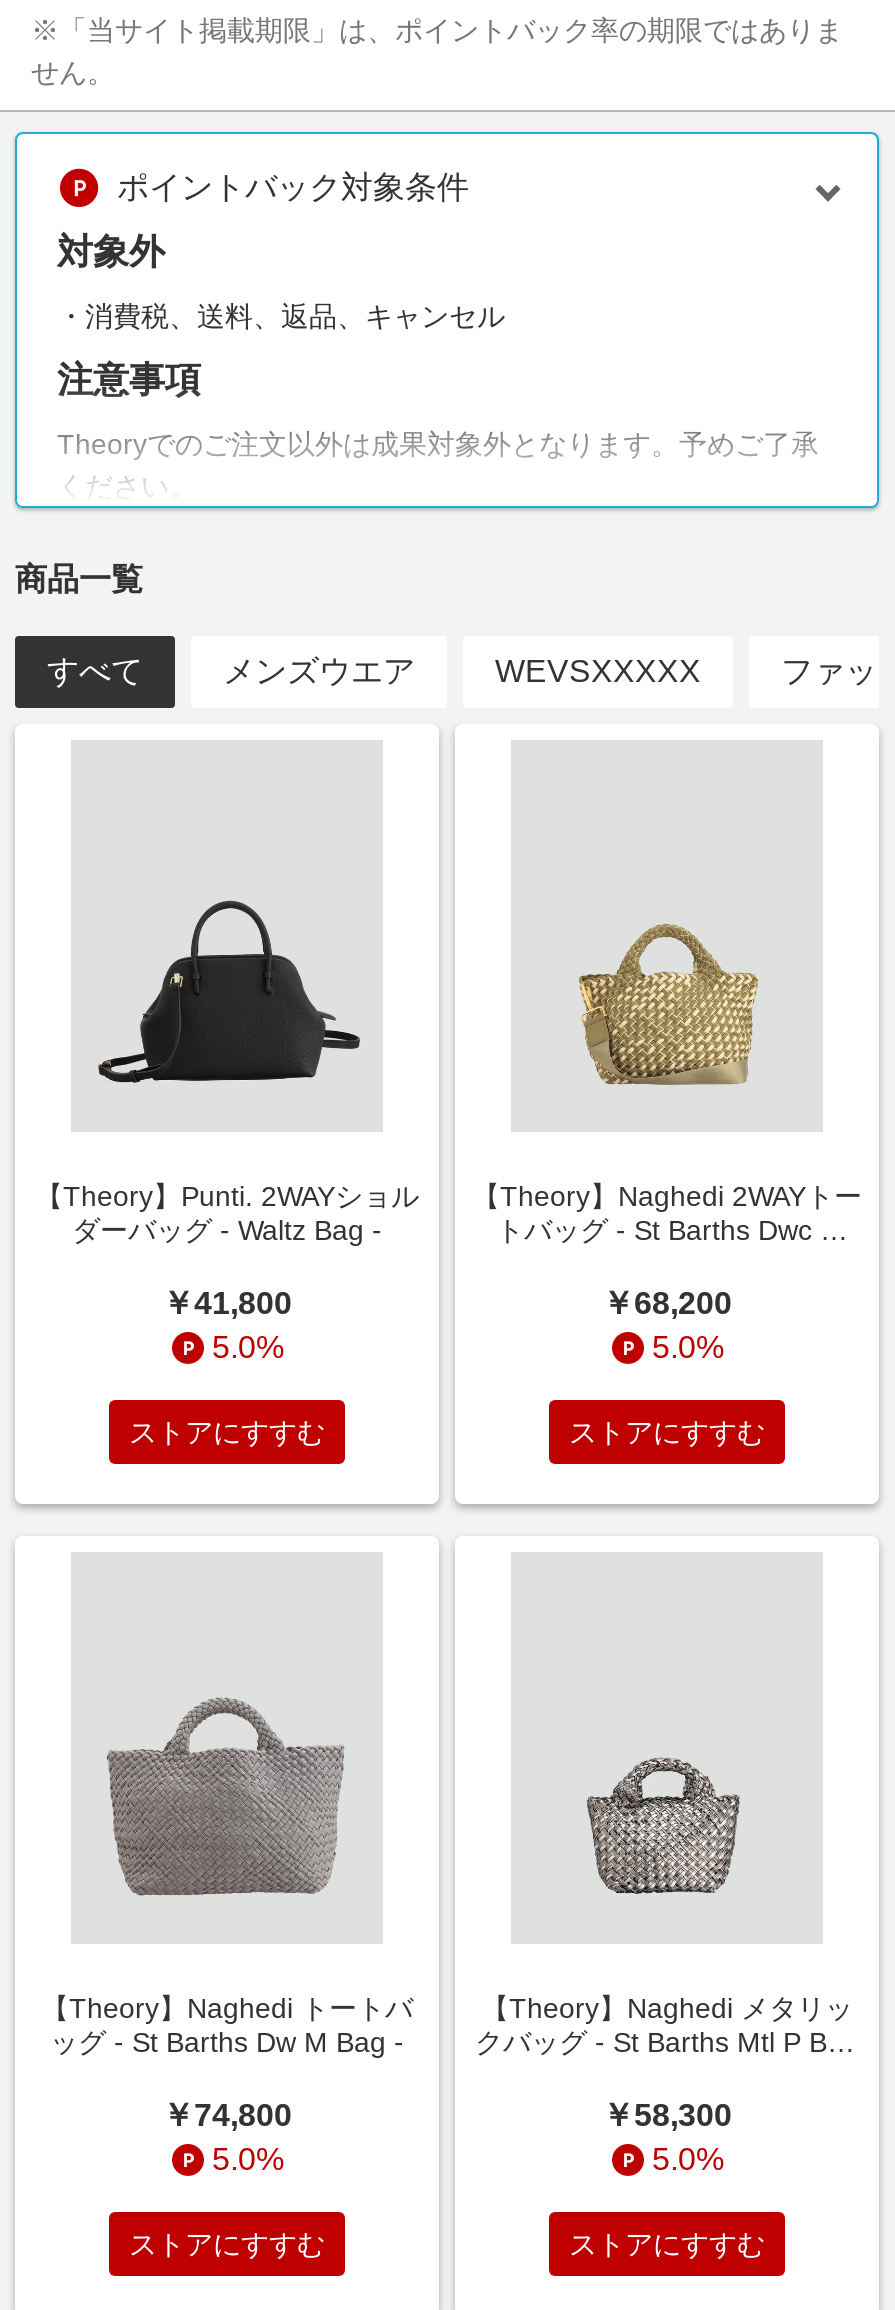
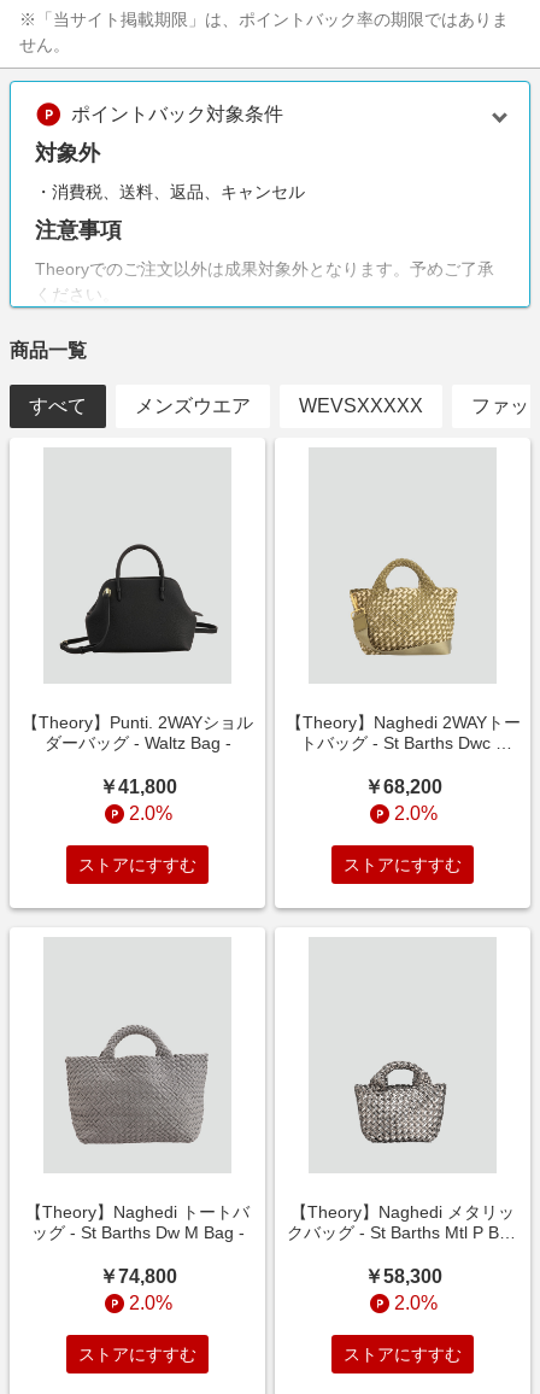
[212,1330,284,1364] 5.0% -> [128,803,172,824] 2.0%
[652,1330,724,1364] 5.0% -> [394,803,437,824] 2.0%
[212,2142,284,2176] 5.0% -> [128,1293,172,1313] 2.0%
[652,2142,724,2176] 5.0% -> [394,1293,437,1313] 2.0%

